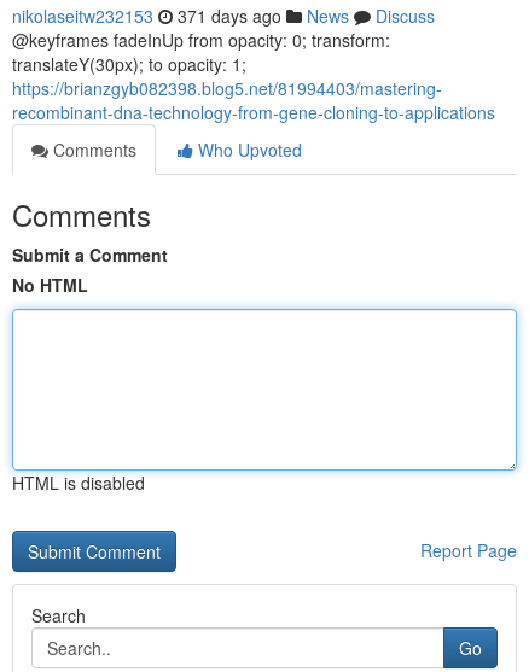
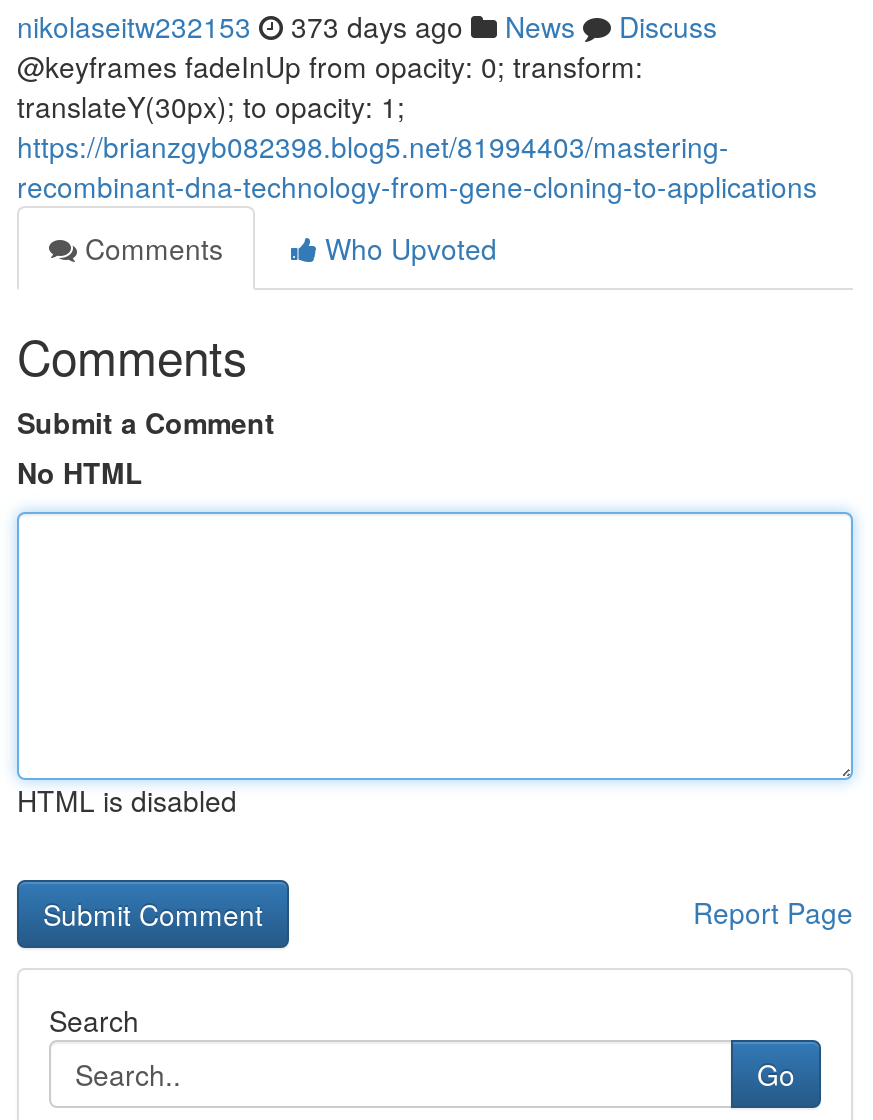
[12,4,435,28] nikolaseitw232153 371 days ago News Discuss -> [17,6,717,46] nikolaseitw232153 373 days ago News Discuss

